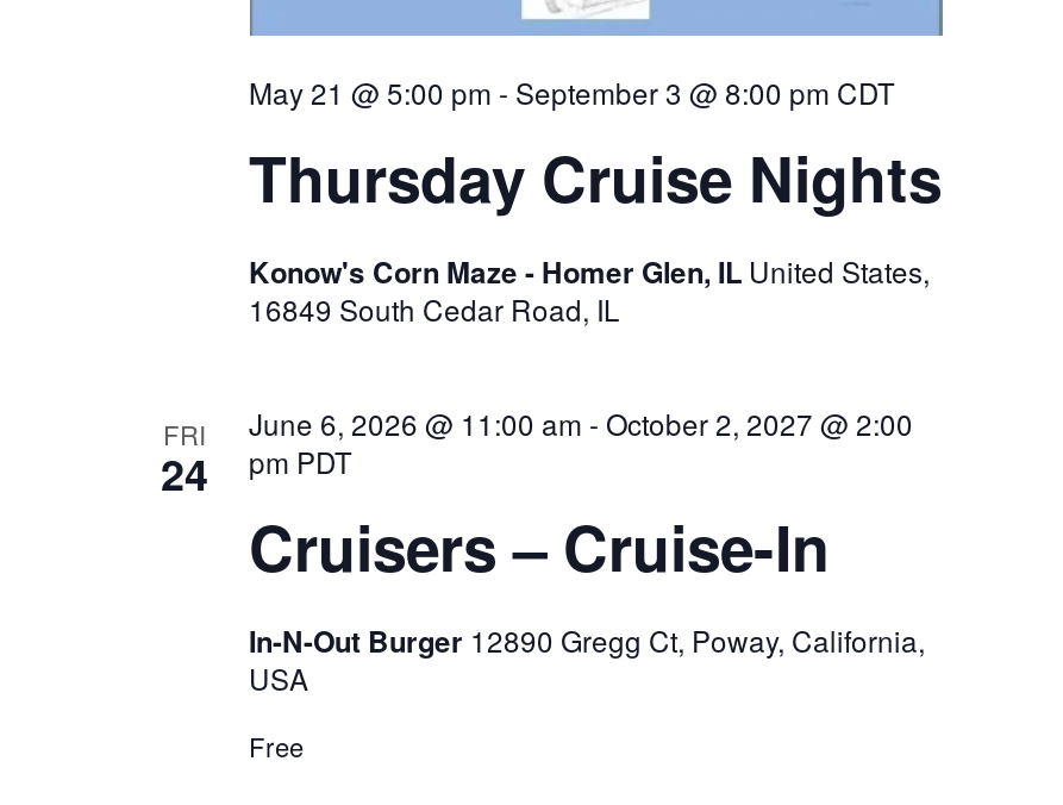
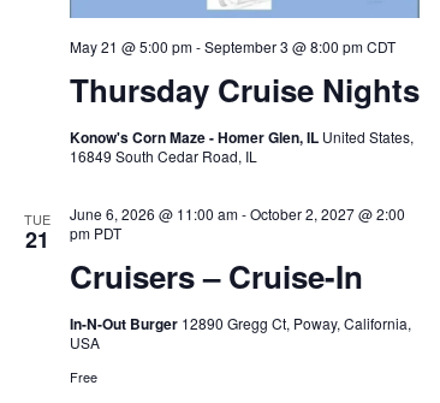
[161,414,208,504] FRI | 24 -> [23,209,50,255] TUE | 21

